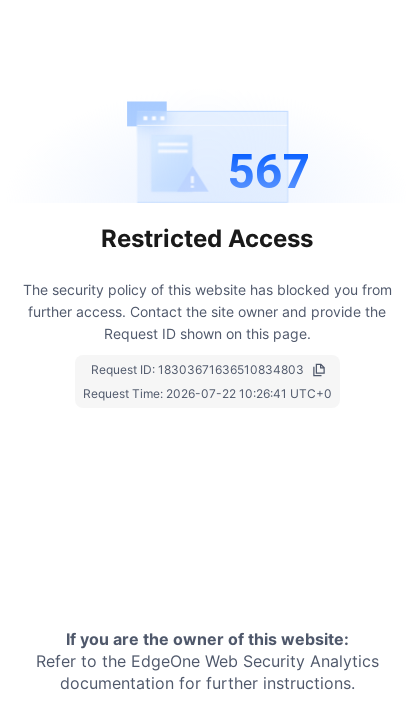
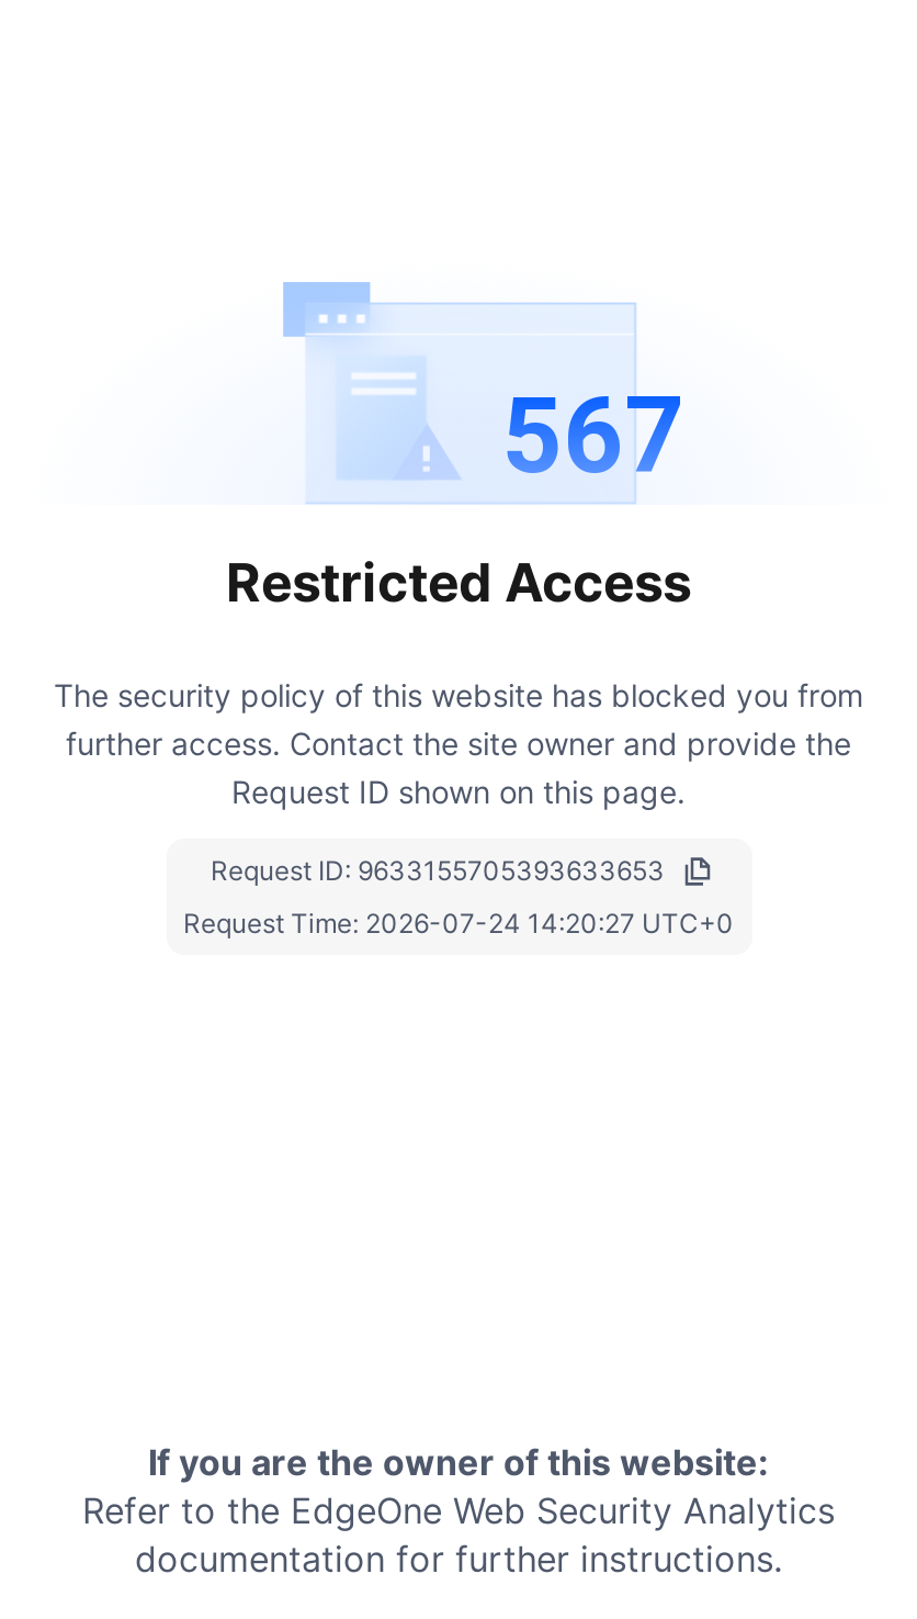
[91,362,304,377] Request ID: 18303671636510834803 -> [211,853,665,886] Request ID: 9633155705393633653
[82,386,331,401] Request Time: 2026-07-22 10:26:41 UTC+0 -> [183,906,734,939] Request Time: 2026-07-24 14:20:27 UTC+0

